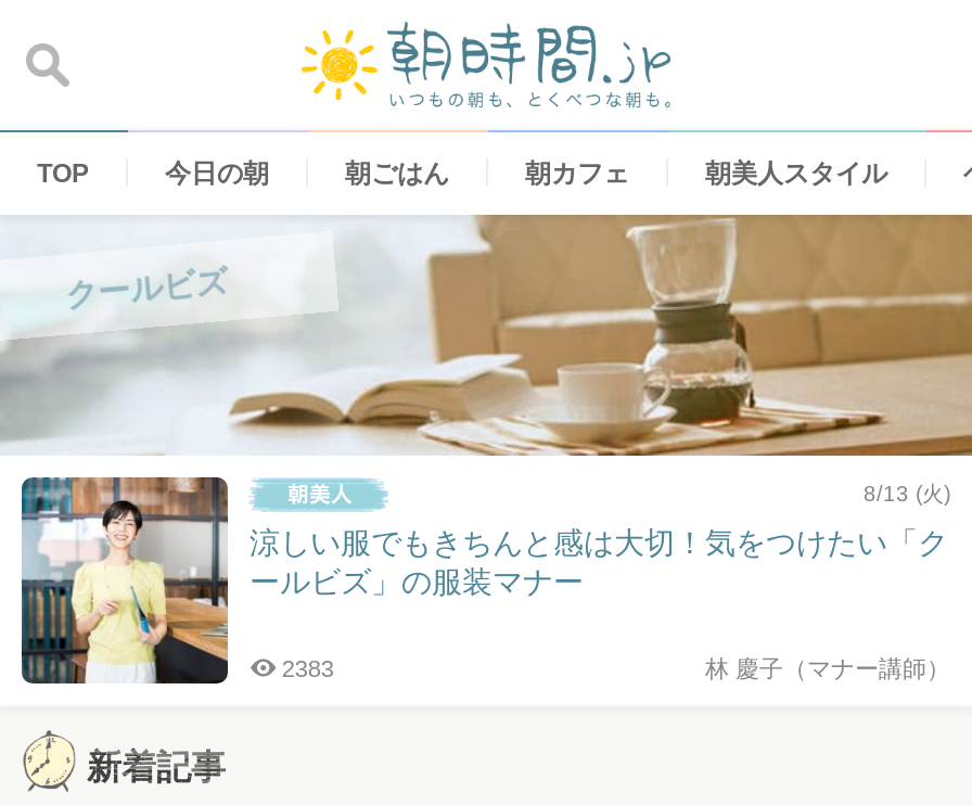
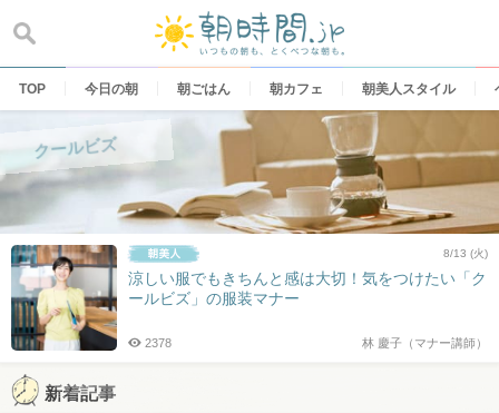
[282,655,334,681] 2383 -> [145,336,171,349] 2378

